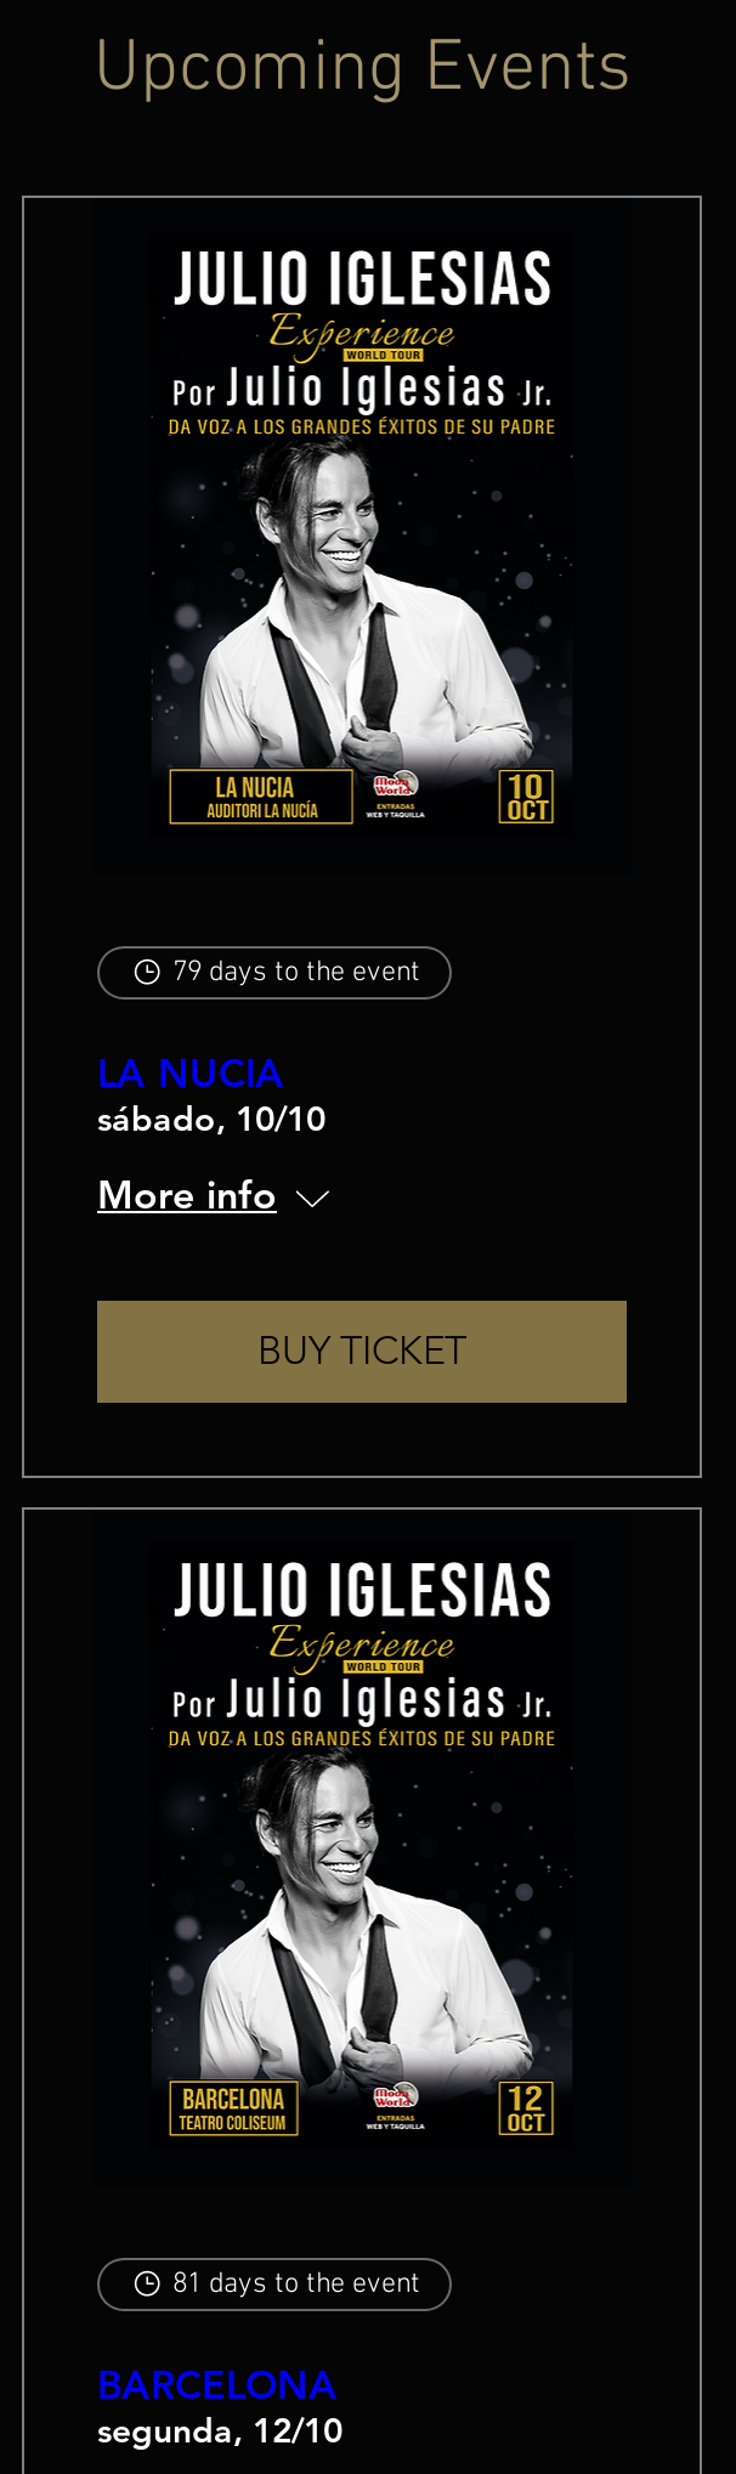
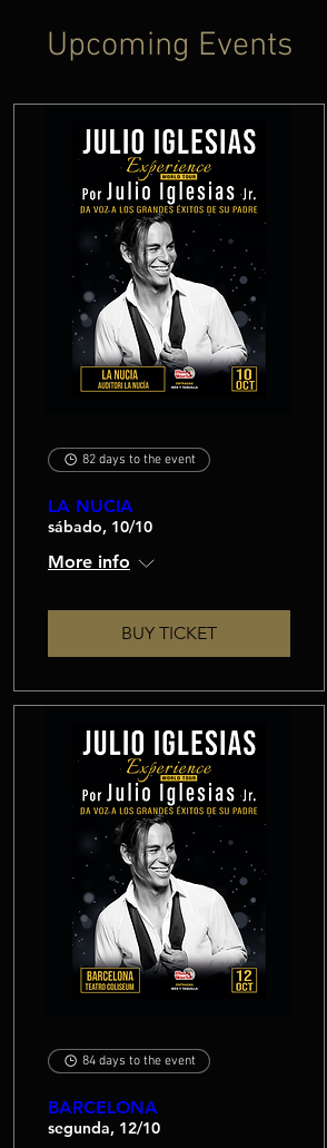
[172,956,420,990] 79 days to the event -> [82,452,196,468] 82 days to the event
[172,2268,420,2302] 81 days to the event -> [82,1053,196,1069] 84 days to the event

